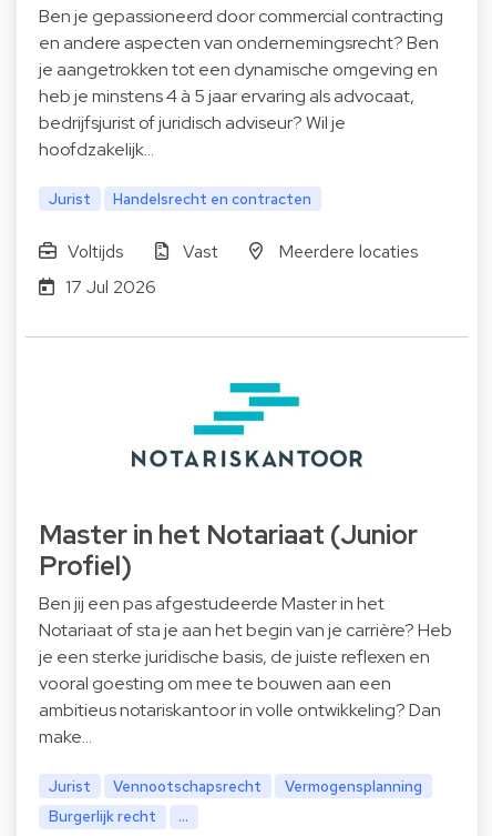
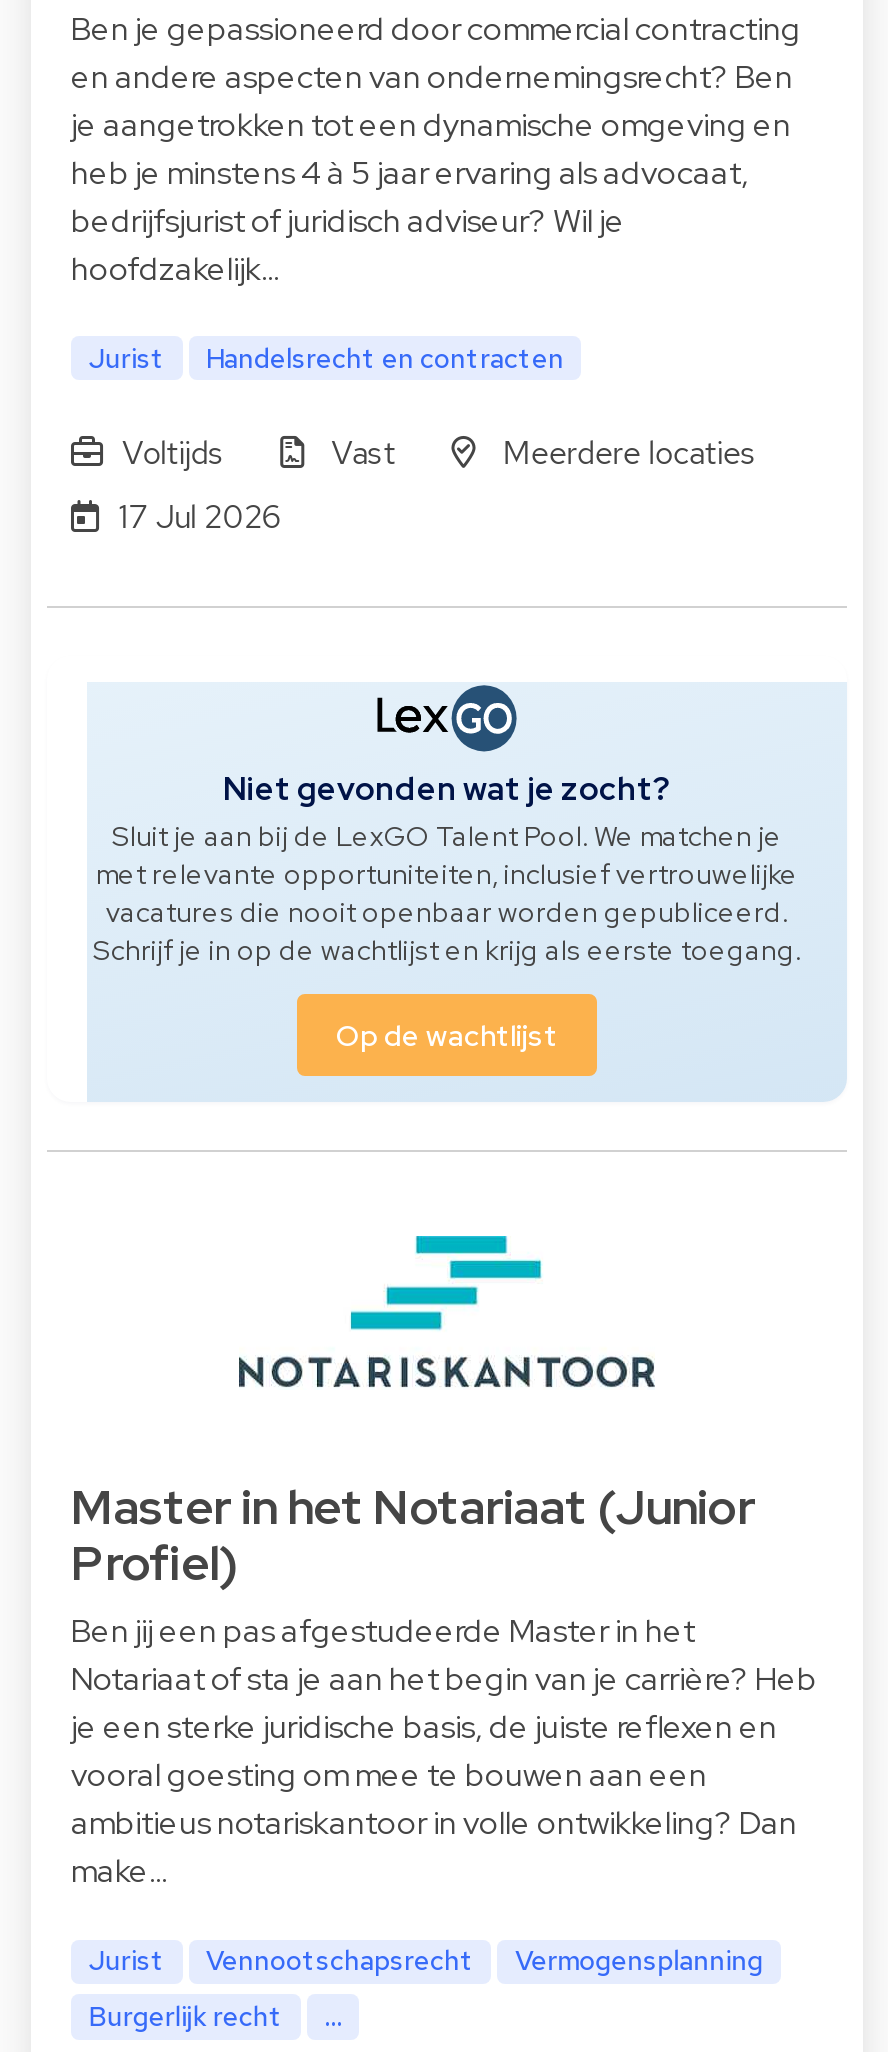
none -> [87,682,847,1102] [image] | Niet gevonden wat je zocht? | Sluit je aan bij de LexGO Talent Pool. We matchen je | met relevante opportuniteiten, inclusief vertrouwelijke | vacatures die nooit openbaar worden gepubliceerd. | Schrijf je in op de wachtlijst en krijg als eerste toegang. | Op de wachtlijst

